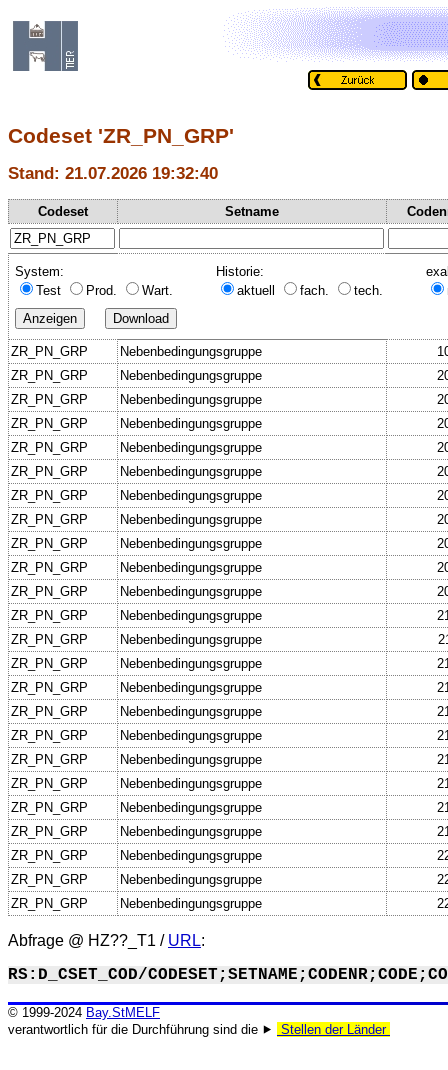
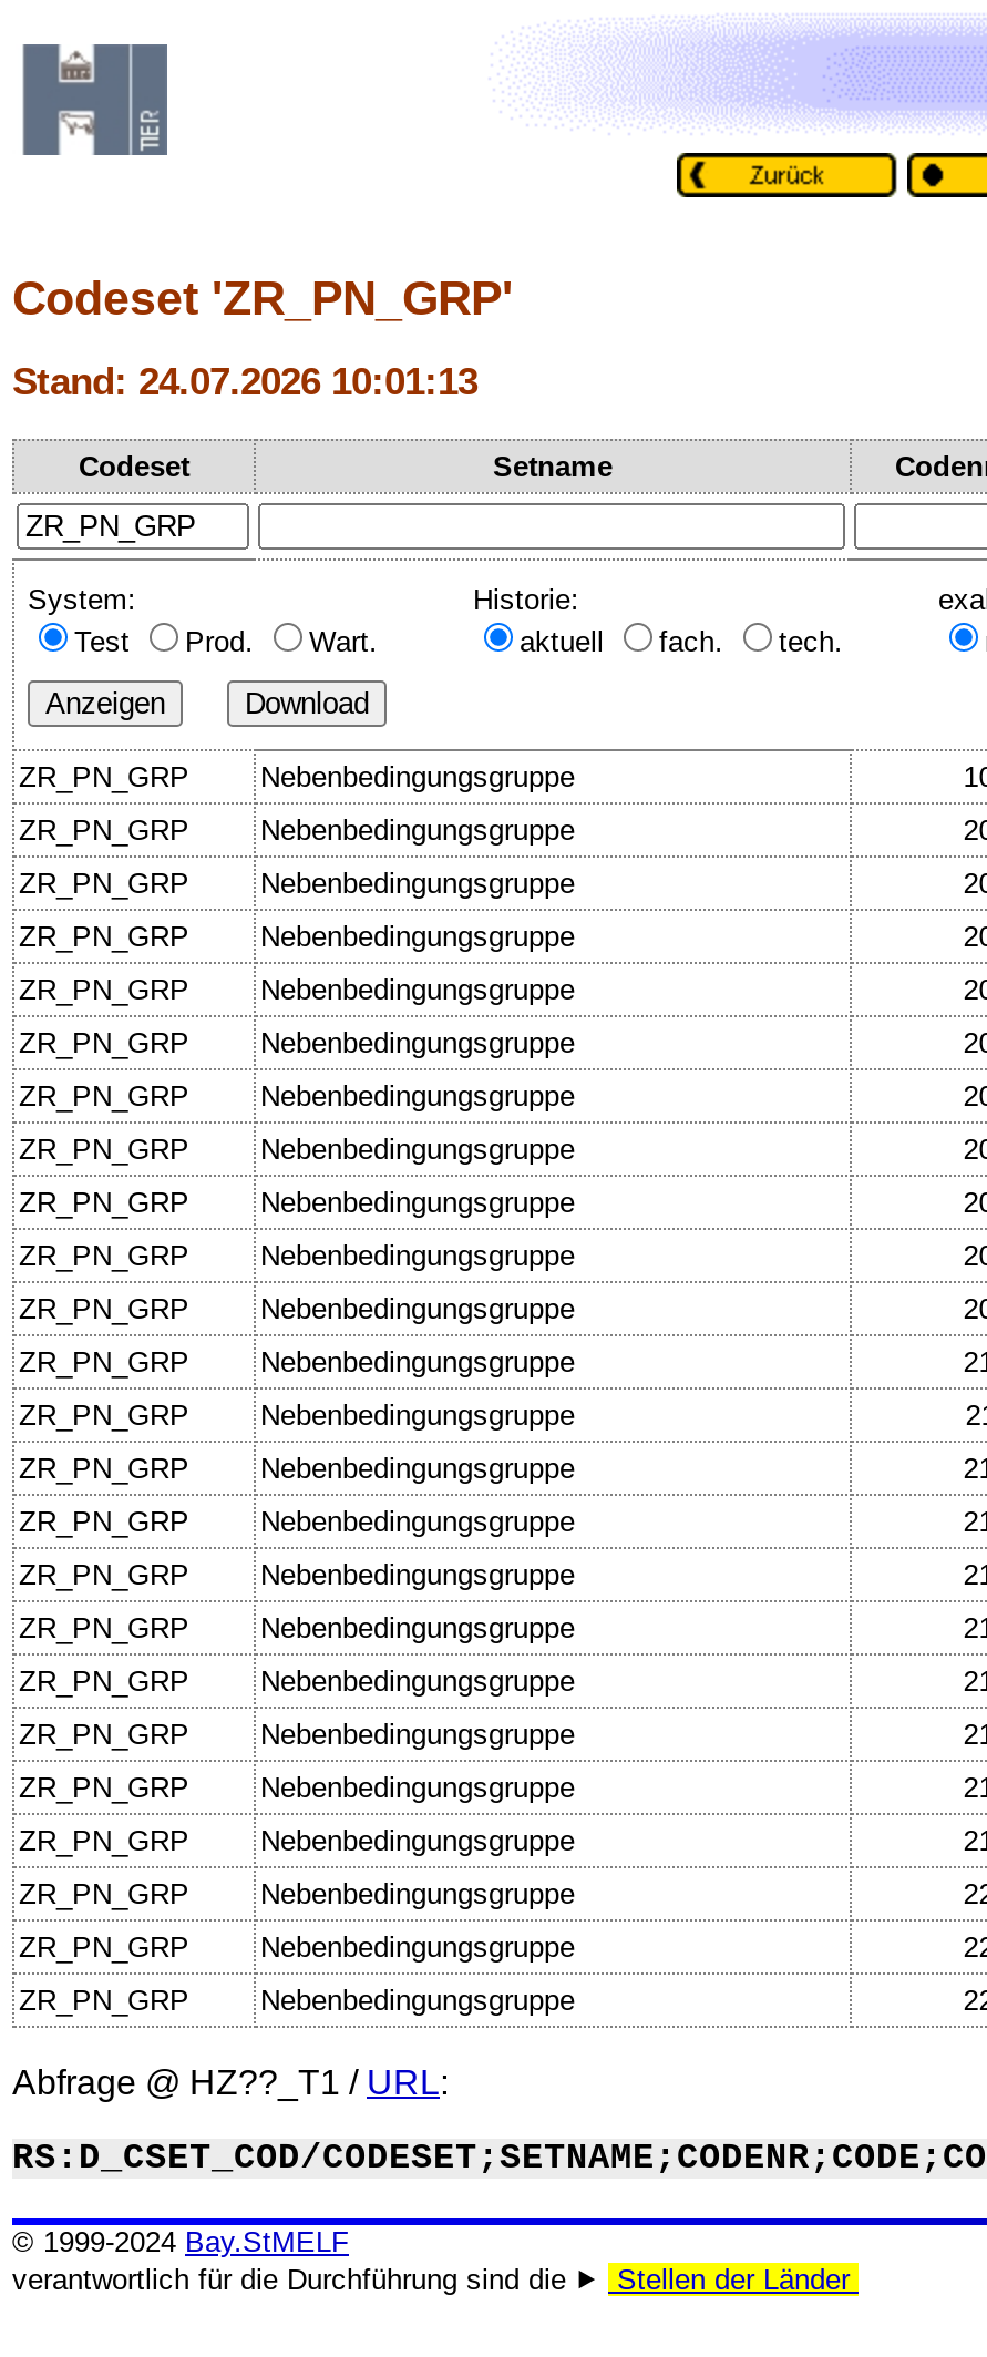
[8,163,218,183] Stand: 21.07.2026 19:32:40 -> [12,360,477,404] Stand: 24.07.2026 10:01:13

